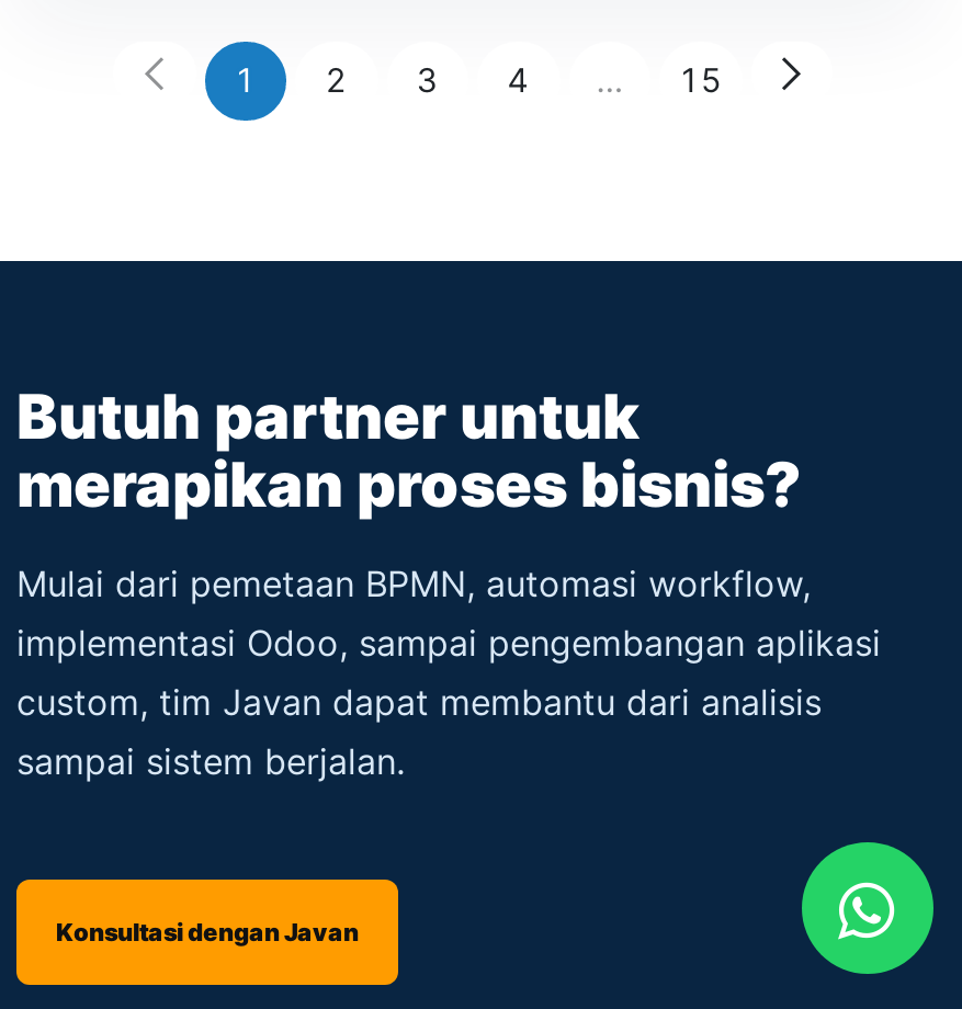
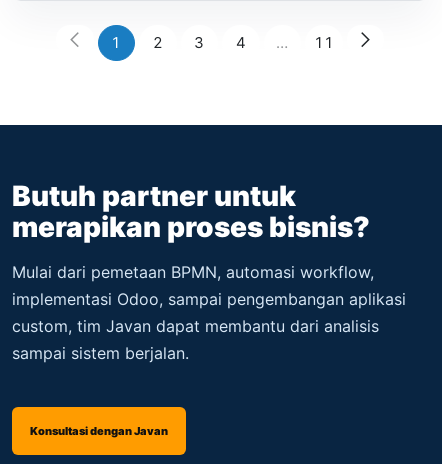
[679,60,722,102] 15 -> [314,32,334,51] 11
[800,840,936,976] [image] -> none

